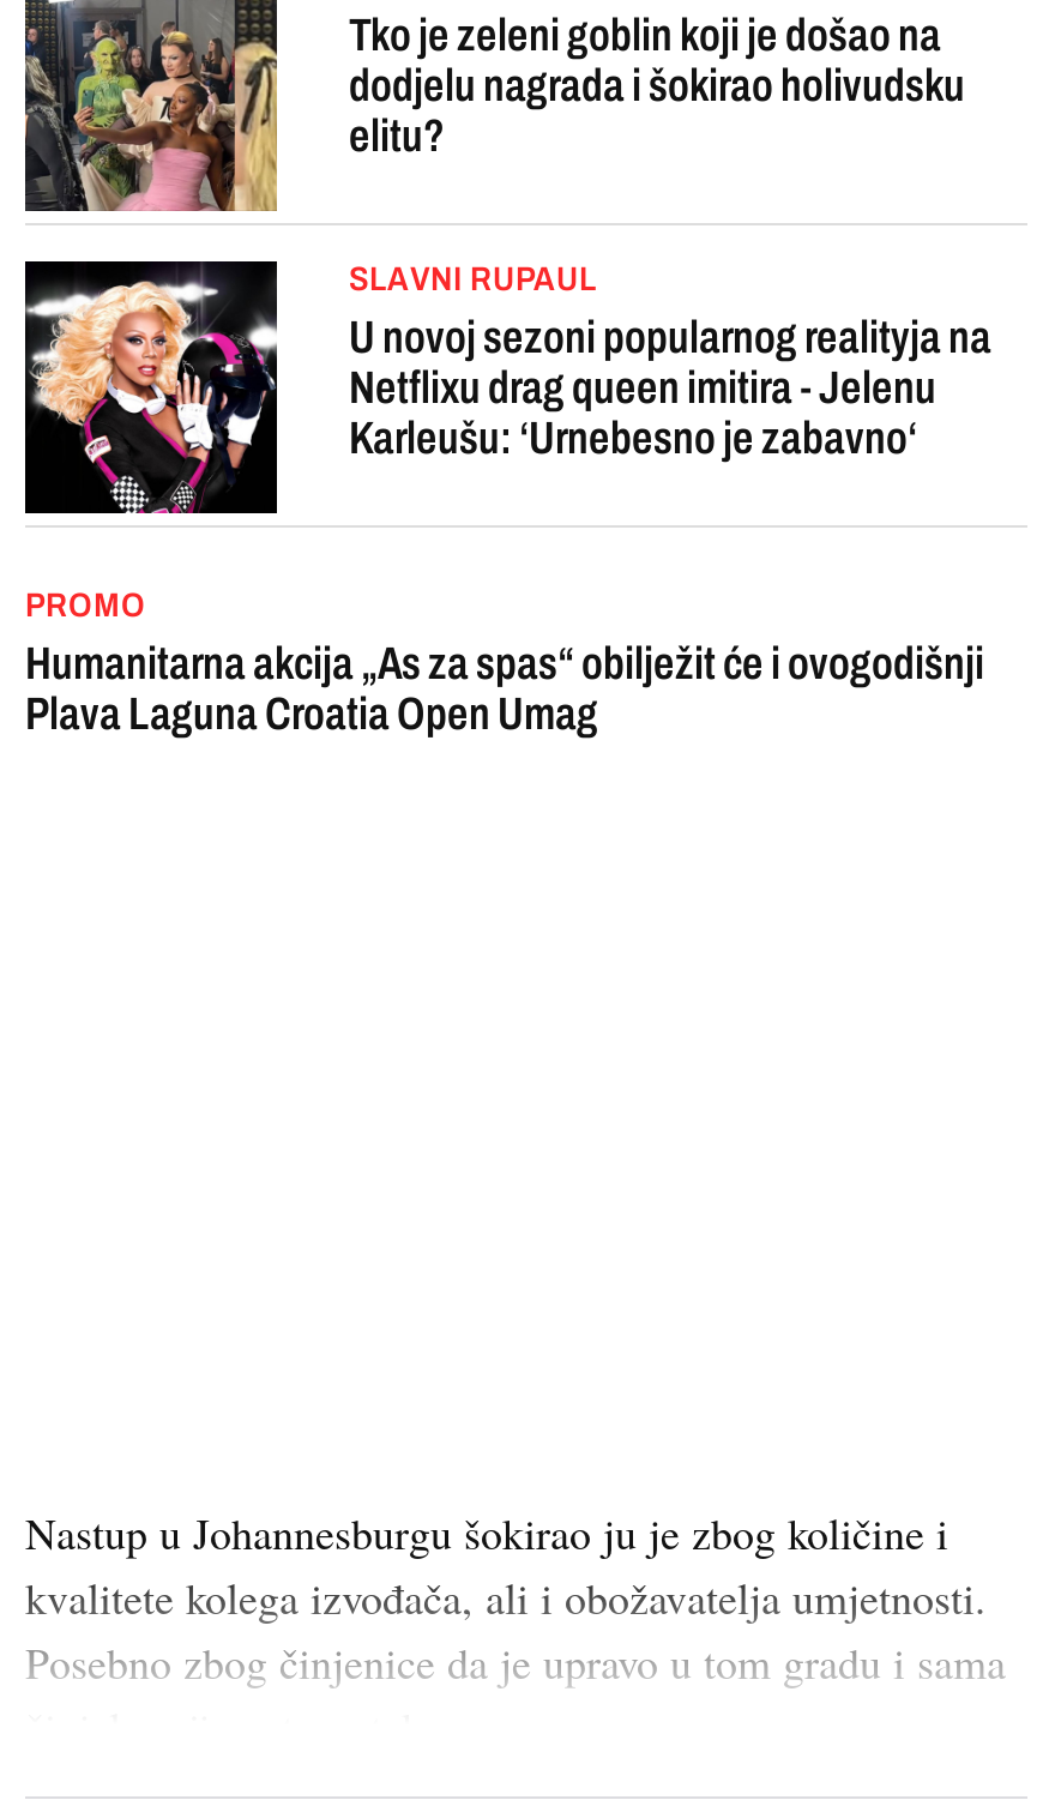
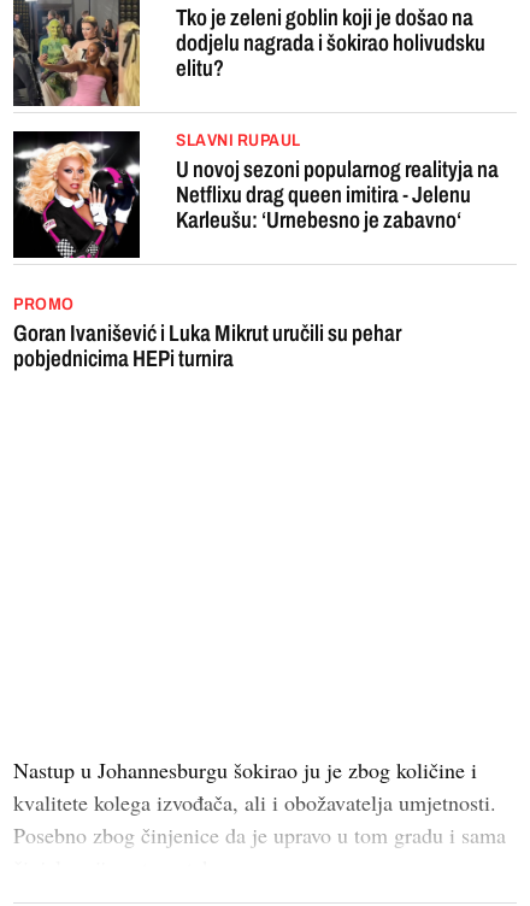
[25,638,984,739] Humanitarna akcija „As za spas“ obilježit će i ovogodišnji | Plava Laguna Croatia Open Umag -> [13,320,401,371] Goran Ivanišević i Luka Mikrut uručili su pehar | pobjednicima HEPi turnira

